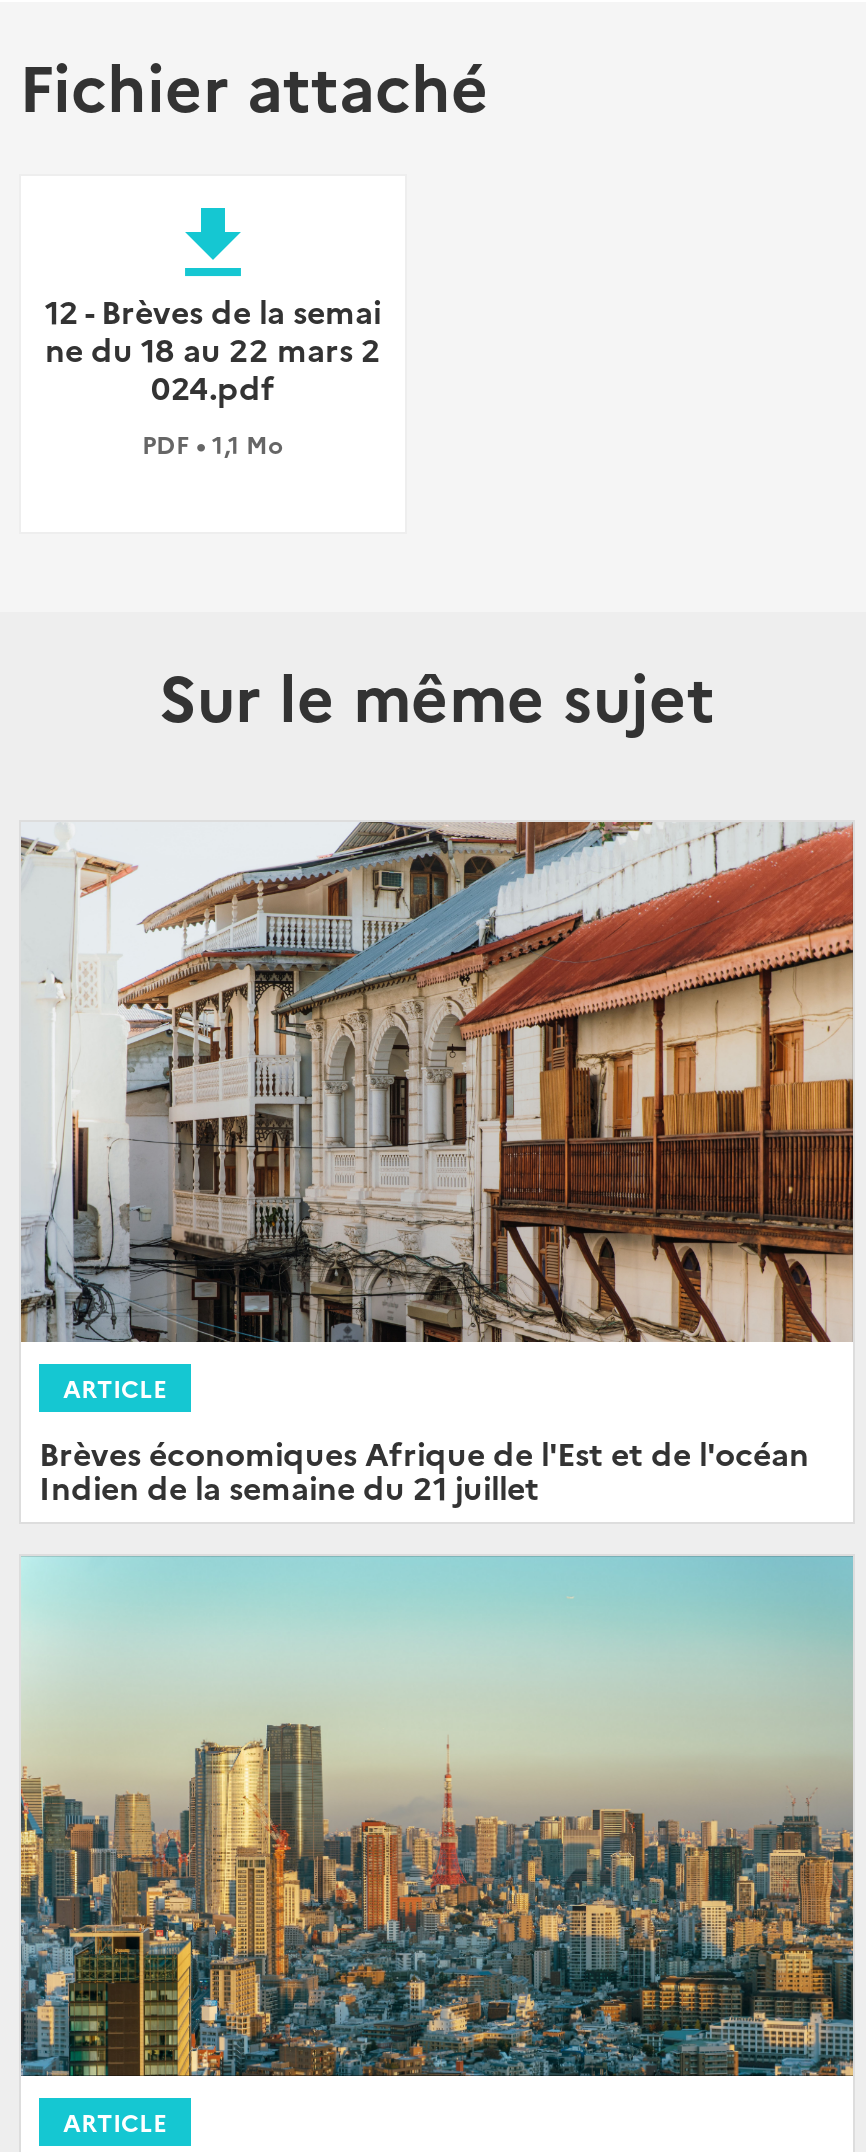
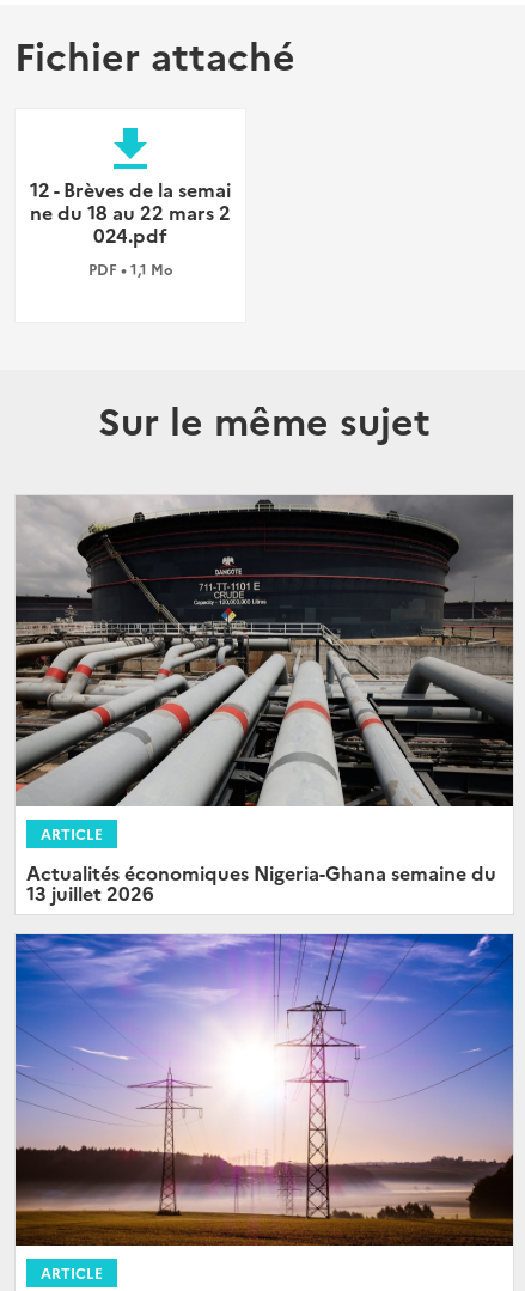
[19,822,855,1344] [image] -> [14,494,514,808] [image]
[39,1430,809,1508] Brèves économiques Afrique de l'Est et de l'océan | Indien de la semaine du 21 juillet -> [26,859,496,906] Actualités économiques Nigeria-Ghana semaine du | 13 juillet 2026
[19,1556,855,2078] [image] -> [14,933,514,1247] [image]

